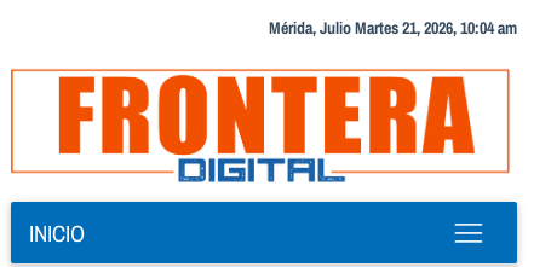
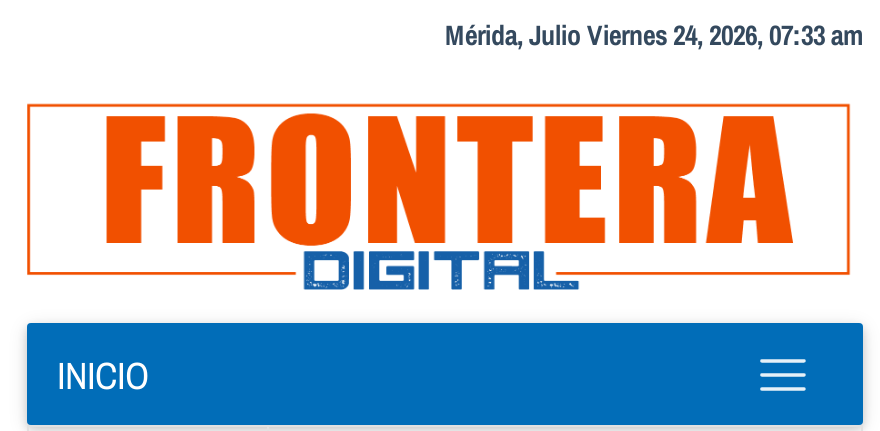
[269,18,517,37] Mérida, Julio Martes 21, 2026, 10:04 am -> [445,19,863,51] Mérida, Julio Viernes 24, 2026, 07:33 am

